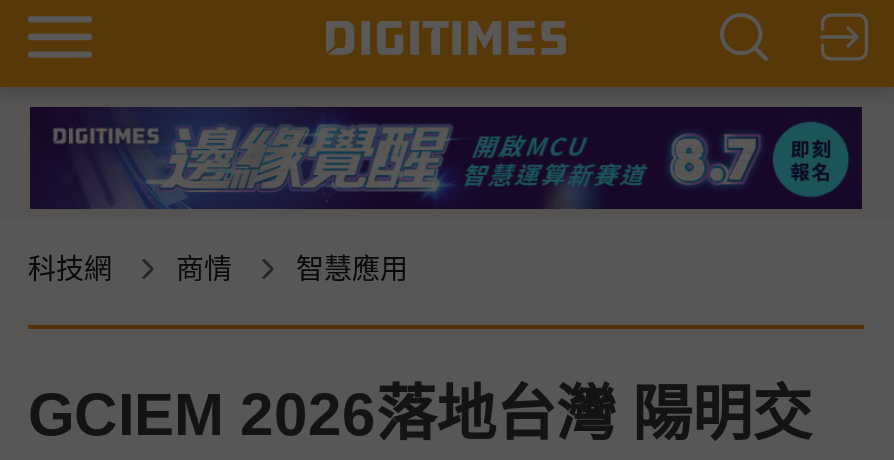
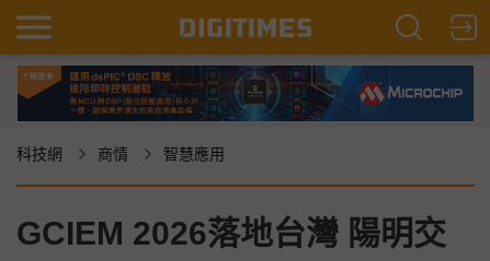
[28,105,862,211] [image] -> [16,64,474,122] [image]

